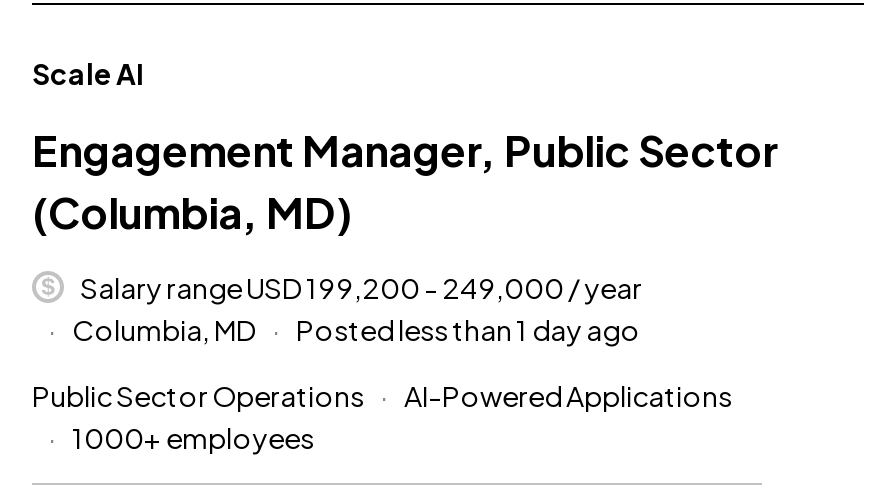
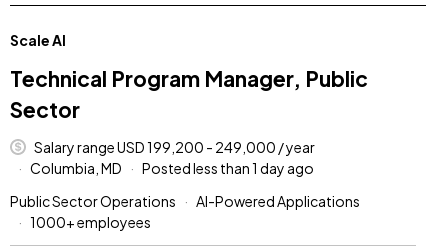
[32,123,778,239] Engagement Manager, Public Sector | (Columbia, MD) -> [10,65,368,123] Technical Program Manager, Public | Sector

